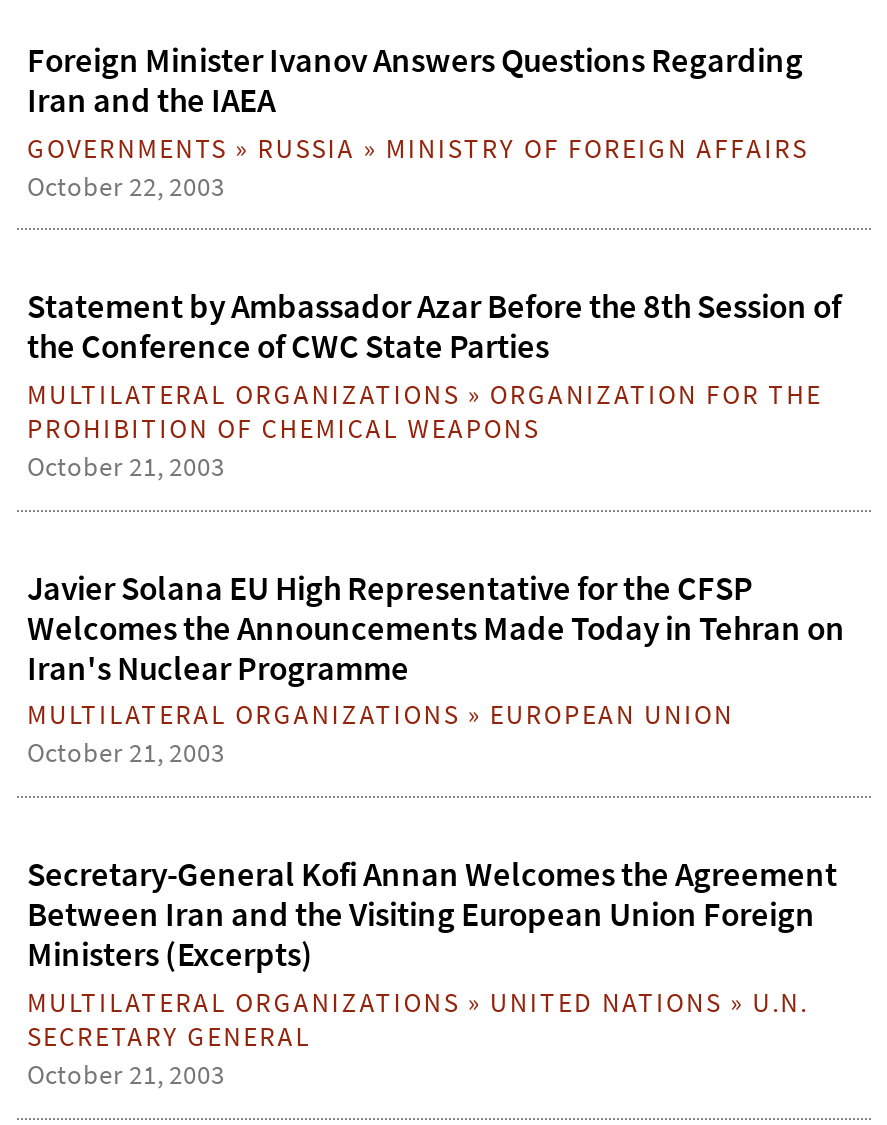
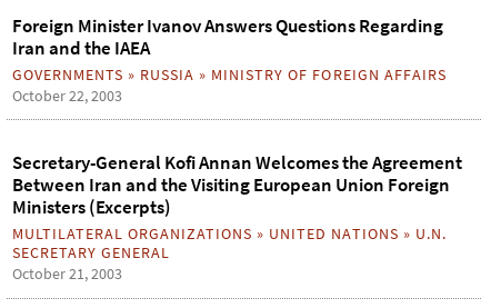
[27,284,845,771] Statement by Ambassador Azar Before the 8th Session of | the Conference of CWC State Parties | MULTILATERAL ORGANIZATIONS» ORGANIZATION FOR THE | PROHIBITION OF CHEMICAL WEAPONS | October 21, 2003 | Javier Solana EU High Representative for the CFSP | Welcomes the Announcements Made Today in Tehran on | Iran's Nuclear Programme | MULTILATERAL ORGANIZATIONS» EUROPEAN UNION | October 21, 2003 -> none

